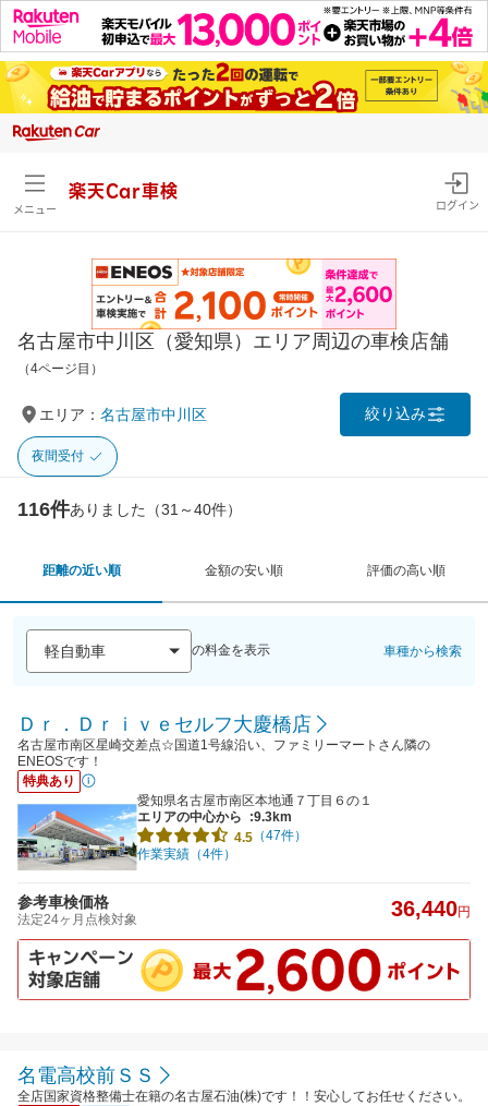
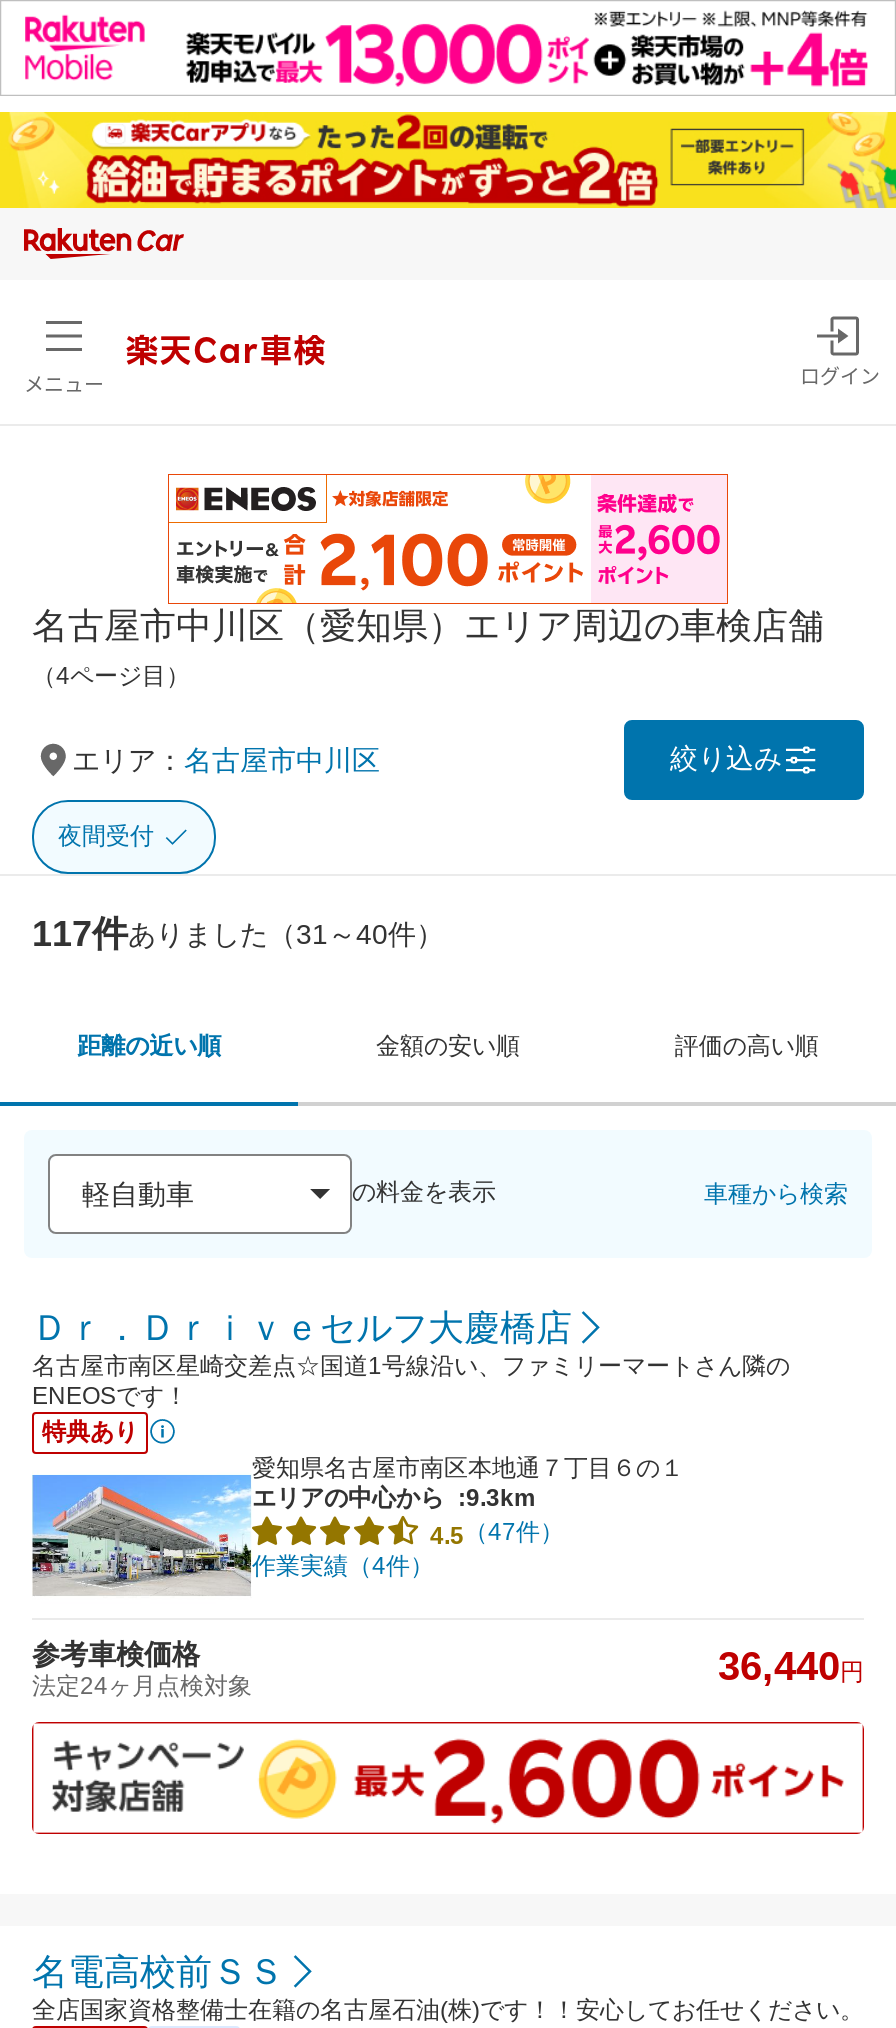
[17,498,242,520] 116件ありました（31～40件） -> [32,913,444,953] 117件ありました（31～40件）

